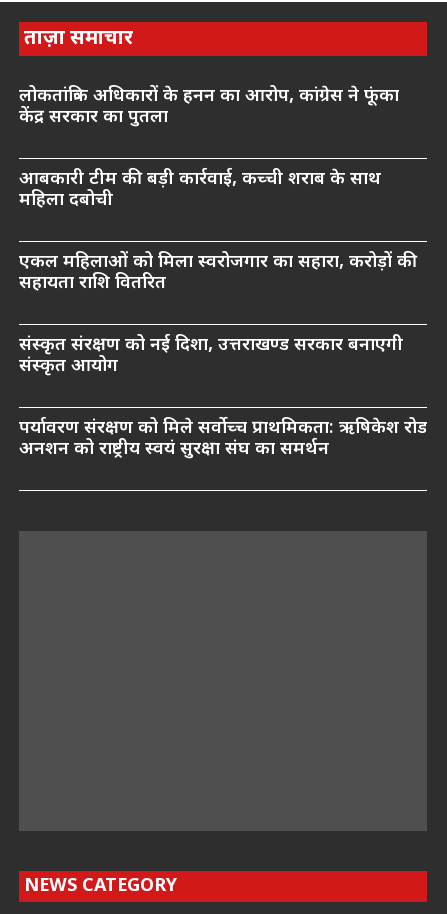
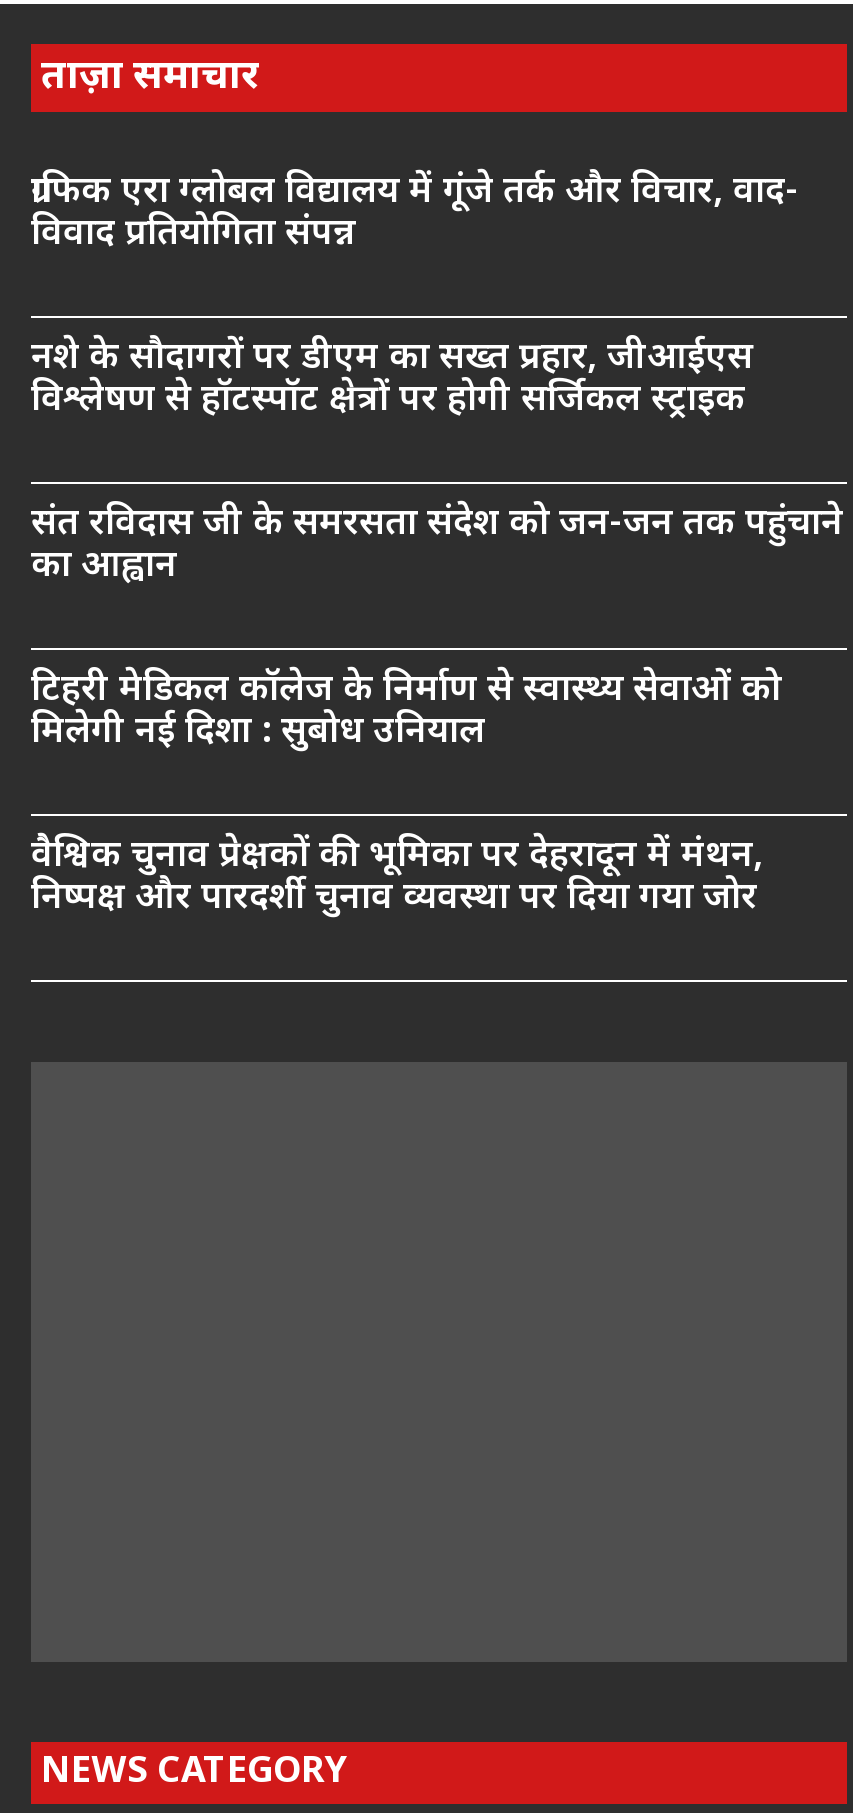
[19,85,399,129] लोकतांत्रिक अधिकारों के हनन का आरोप, कांग्रेस ने फूंका | केंद्र सरकार का पुतला -> [31,169,799,257] ग्राफिक एरा ग्लोबल विद्यालय में गूंजे तर्क और विचार, वाद- | विवाद प्रतियोगिता संपन्न
[19,168,381,212] आबकारी टीम की बड़ी कार्रवाई, कच्ची शराब के साथ | महिला दबोची -> [31,335,753,423] नशे के सौदागरों पर डीएम का सख्त प्रहार, जीआईएस | विश्लेषण से हॉटस्पॉट क्षेत्रों पर होगी सर्जिकल स्ट्राइक
[19,251,417,295] एकल महिलाओं को मिला स्वरोजगार का सहारा, करोड़ों की | सहायता राशि वितरित -> [31,501,843,589] संत रविदास जी के समरसता संदेश को जन-जन तक पहुंचाने | का आह्वान
[19,334,403,378] संस्कृत संरक्षण को नई दिशा, उत्तराखण्ड सरकार बनाएगी | संस्कृत आयोग -> [31,667,781,755] टिहरी मेडिकल कॉलेज के निर्माण से स्वास्थ्य सेवाओं को | मिलेगी नई दिशा : सुबोध उनियाल
[19,417,427,461] पर्यावरण संरक्षण को मिले सर्वोच्च प्राथमिकता: ऋषिकेश रोड | अनशन को राष्ट्रीय स्वयं सुरक्षा संघ का समर्थन -> [31,833,763,921] वैश्विक चुनाव प्रेक्षकों की भूमिका पर देहरादून में मंथन, | निष्पक्ष और पारदर्शी चुनाव व्यवस्था पर दिया गया जोर

